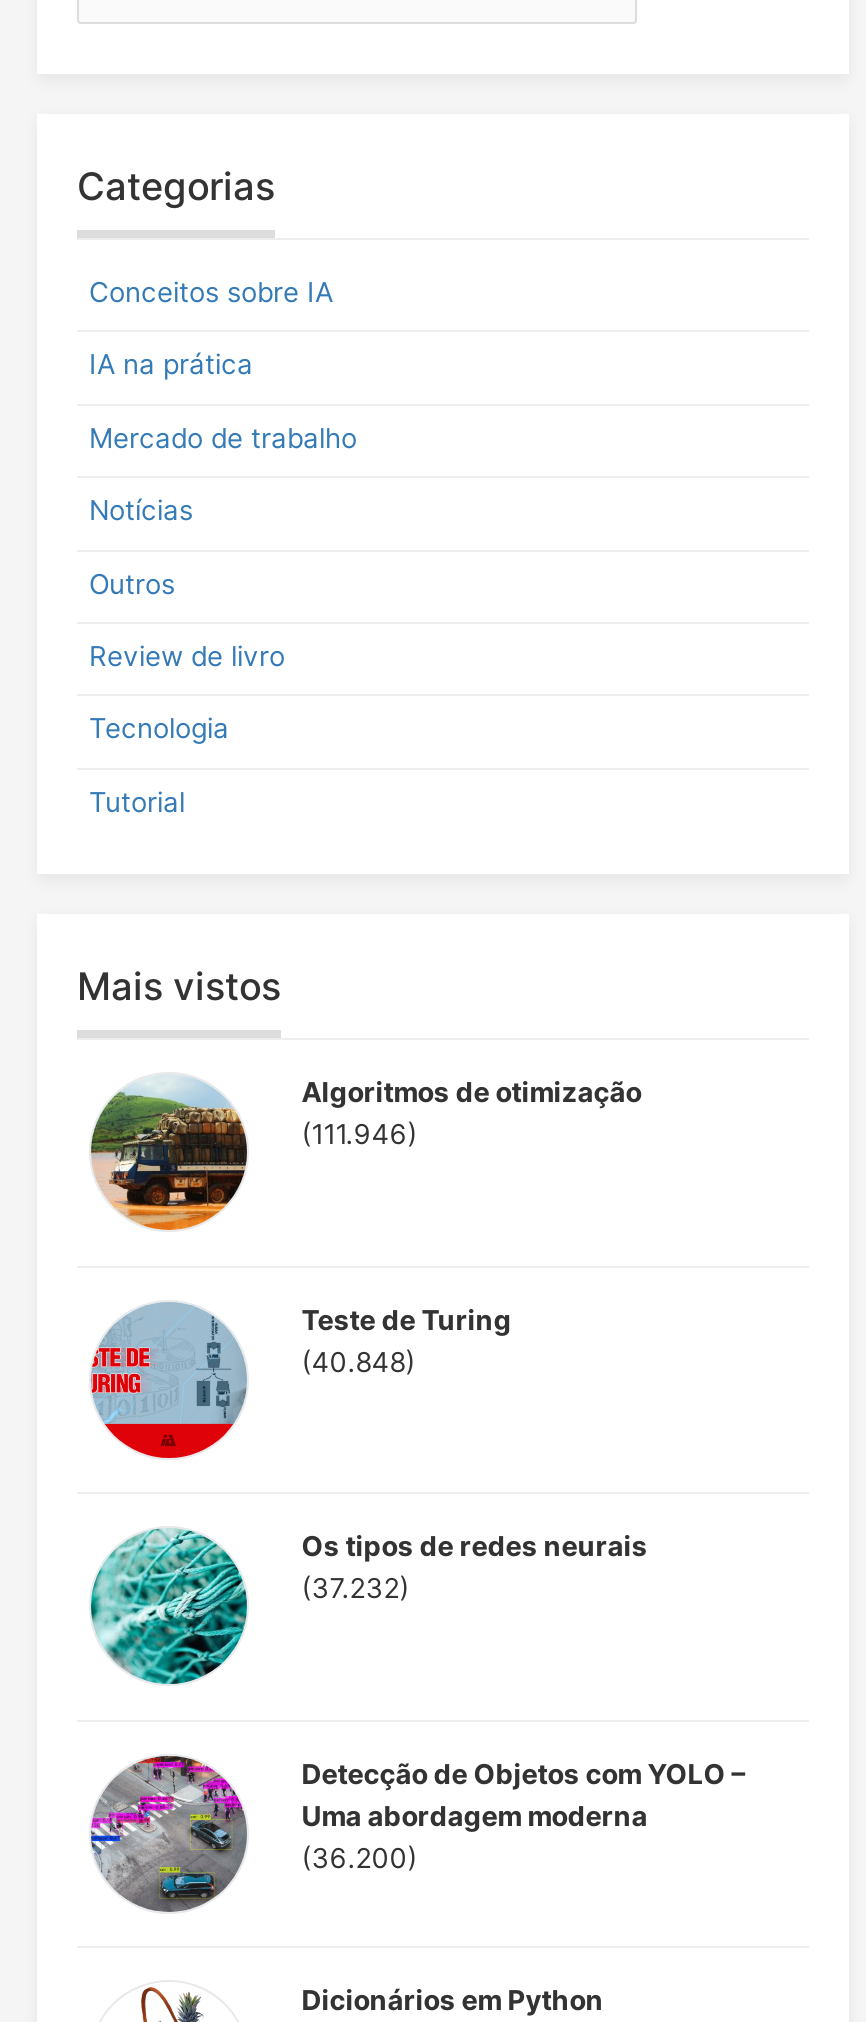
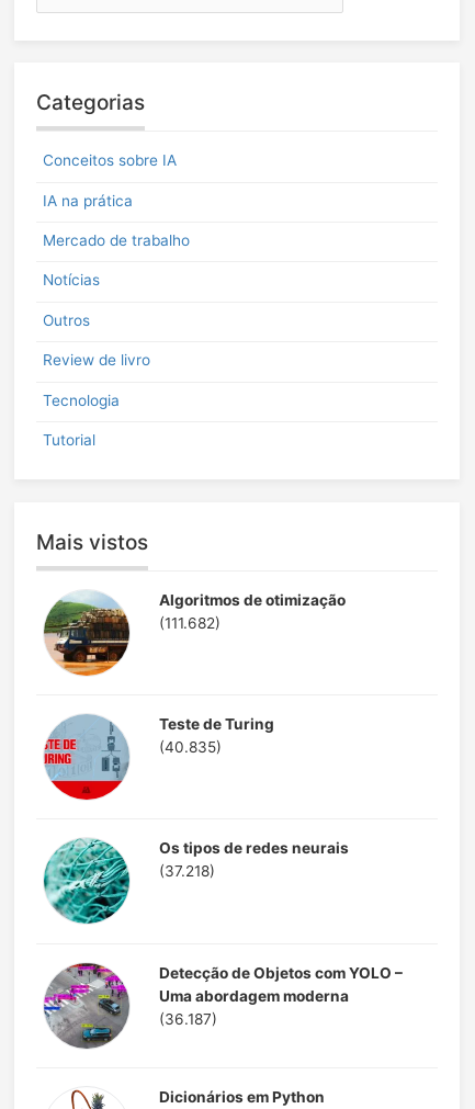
[301,1119,417,1151] (111.946) -> [159,614,221,631] (111.682)
[301,1346,415,1378] (40.848) -> [159,738,222,756] (40.835)
[301,1573,409,1605] (37.232) -> [159,863,215,880] (37.218)
[301,1842,417,1874] (36.200) -> [159,1010,217,1028] (36.187)

